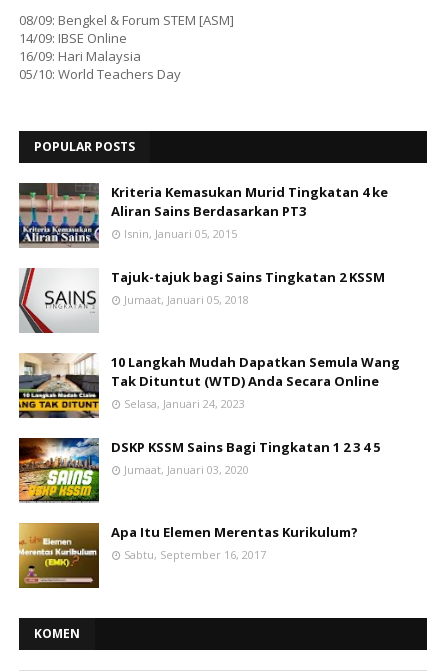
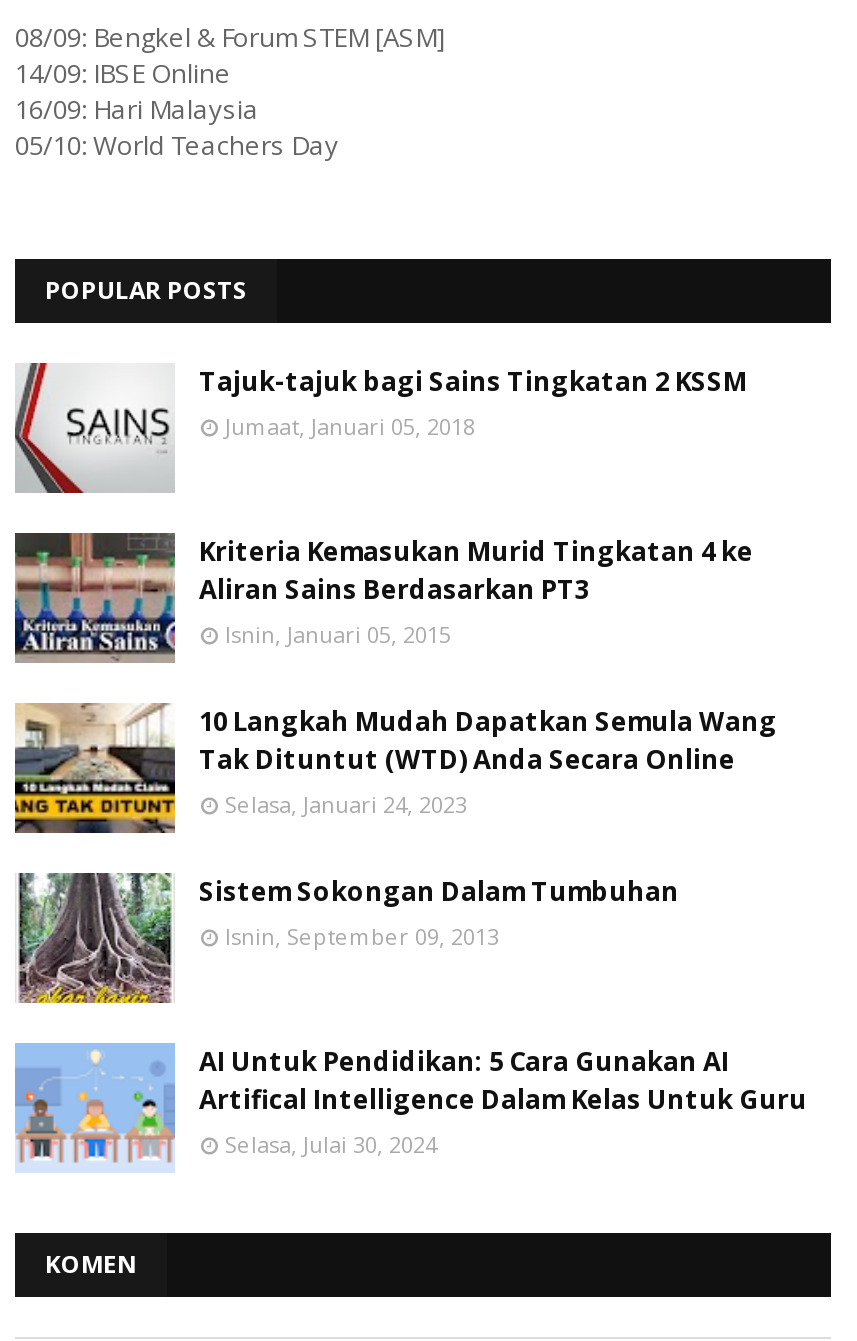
moved [17,182,388,248] -> [11,531,753,663]: [image] | Kriteria Kemasukan Murid Tingkatan 4 ke | Aliran Sains Berdasarkan PT3 | Isnin, Januari 05, 2015
moved [20,268,385,333] -> [15,361,747,493]: [image] | Tajuk-tajuk bagi Sains Tingkatan 2 KSSM | Jumaat, Januari 05, 2018
[18,437,380,503] [image] | DSKP KSSM Sains Bagi Tingkatan 1 2 3 4 5 | Jumaat, Januari 03, 2020 -> [15,871,679,1005] [image] | Sistem Sokongan Dalam Tumbuhan | Isnin, September 09, 2013
[18,522,358,589] [image] | Apa Itu Elemen Merentas Kurikulum? | Sabtu, September 16, 2017 -> [13,1041,807,1173] [image] | AI Untuk Pendidikan: 5 Cara Gunakan AI | Artifical Intelligence Dalam Kelas Untuk Guru | Selasa, Julai 30, 2024

